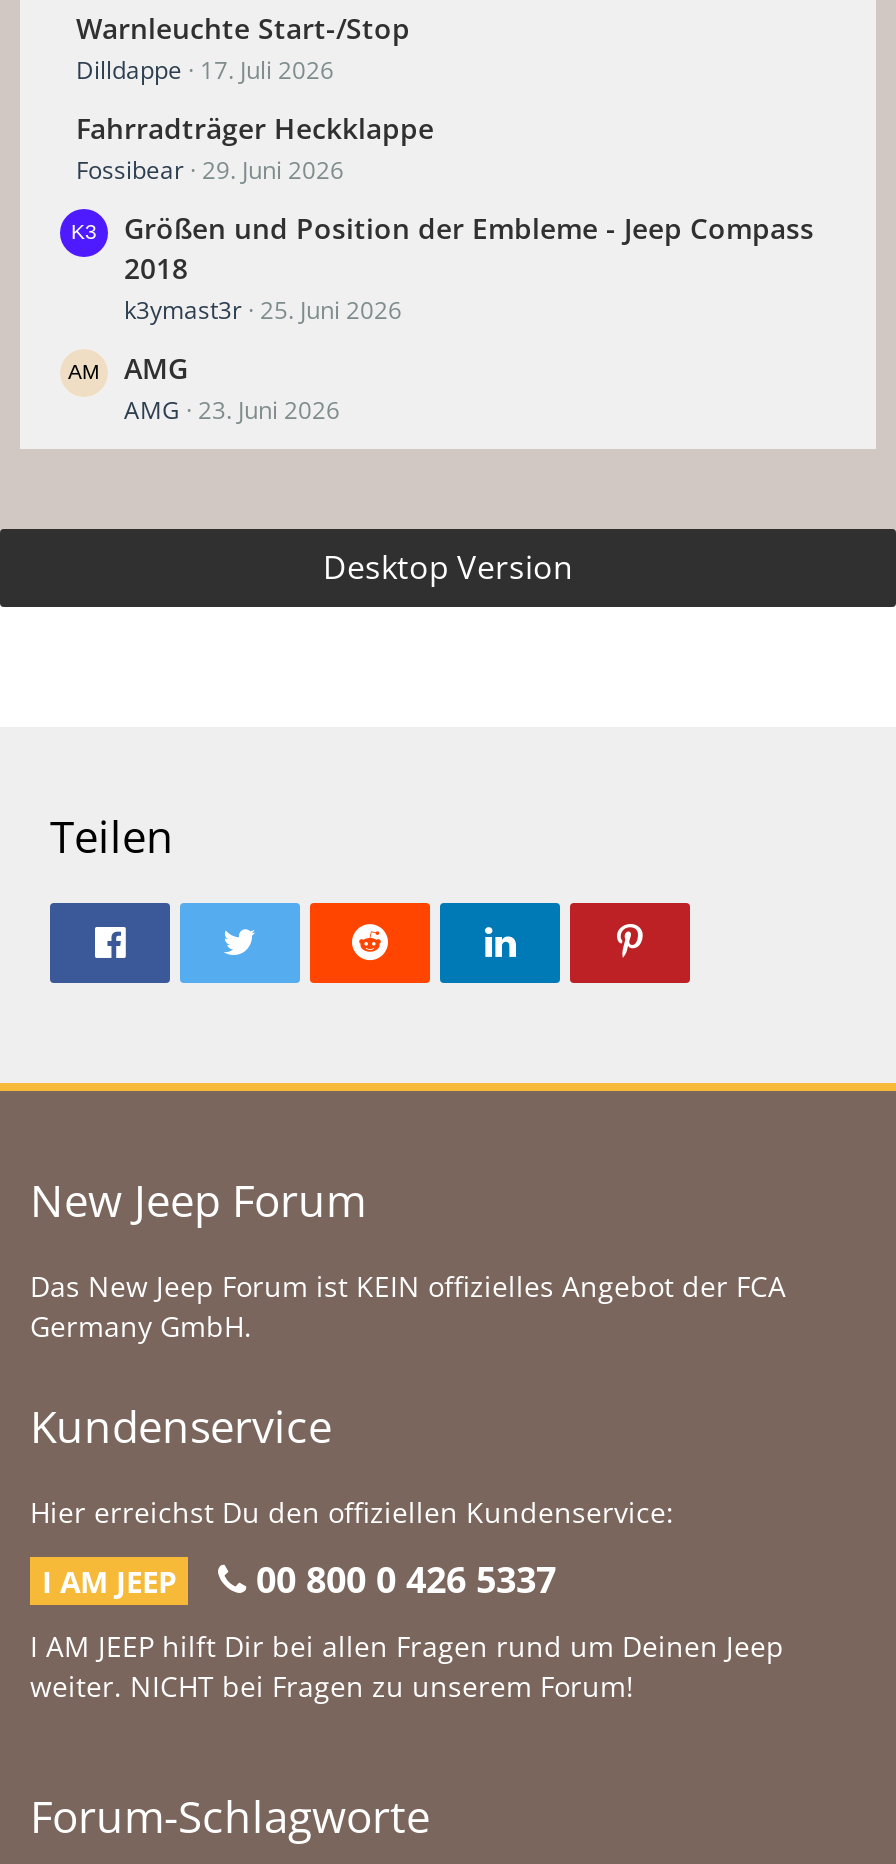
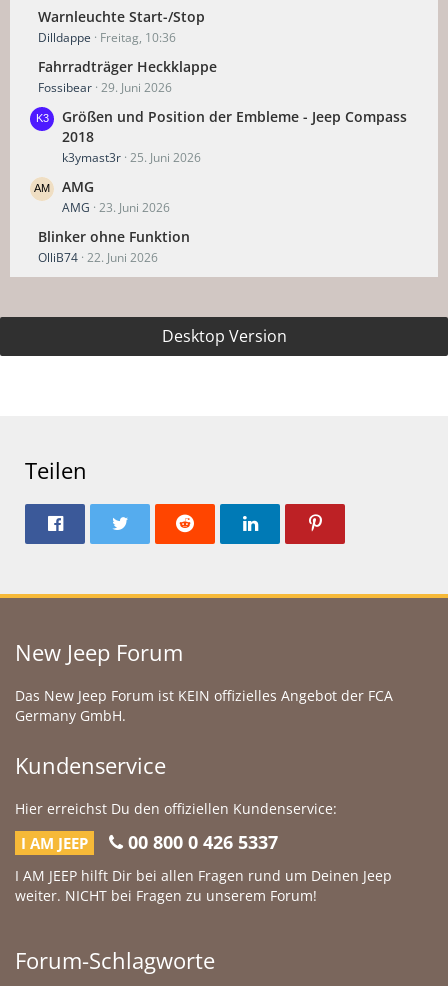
[76,53,334,87] Dilldappe 17. Juli 2026 -> [38,29,176,46] Dilldappe Freitag, 10:36
none -> [38,227,190,266] Blinker ohne Funktion | OlliB74 22. Juni 2026

